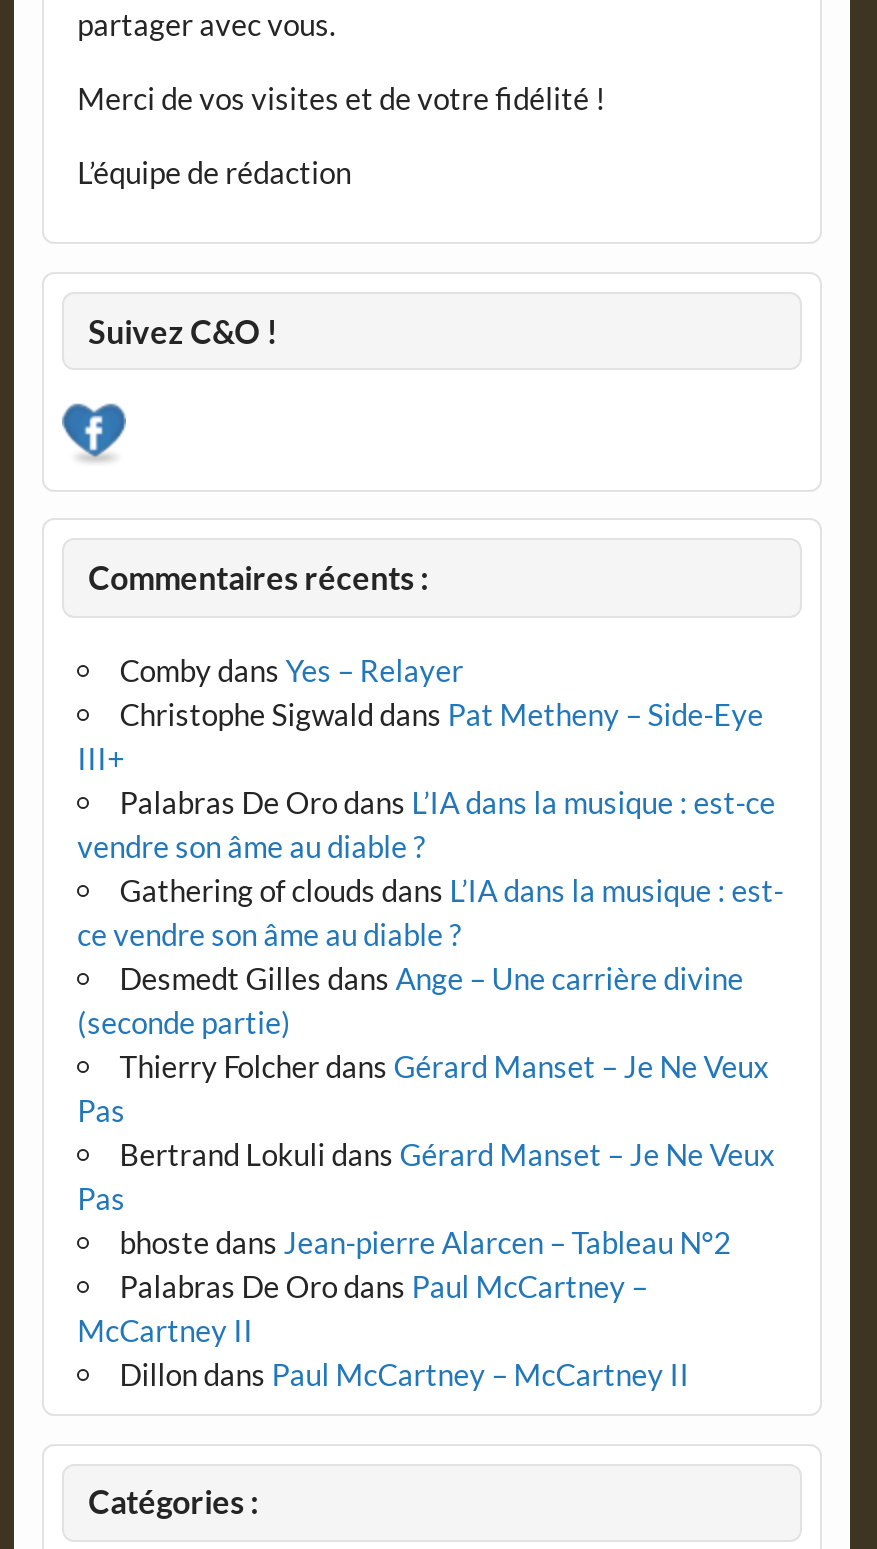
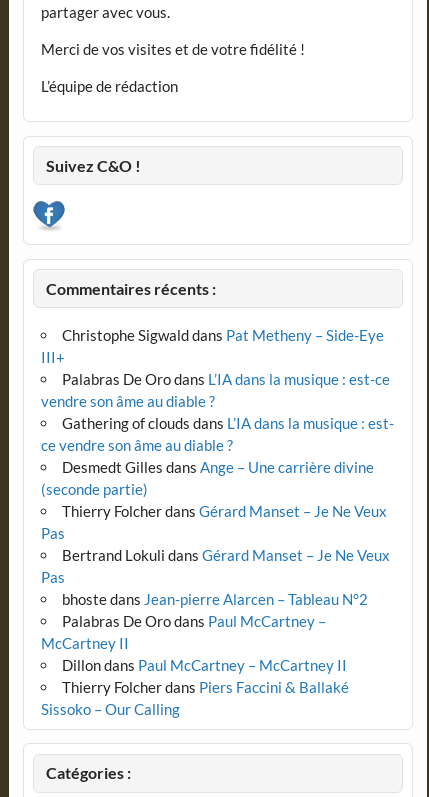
[120,651,464,687] Comby dans Yes – Relayer -> none
moved [77,695,784,1391] -> [41,326,394,674]: Christophe Sigwald dans Pat Metheny – Side-Eye | III+ | Palabras De Oro dans L’IA dans la musique : est-ce | ... | McCartney II | Dillon dans Paul McCartney – McCartney II
none -> [41,678,349,718] Thierry Folcherdans Piers Faccini & Ballaké | Sissoko – Our Calling

